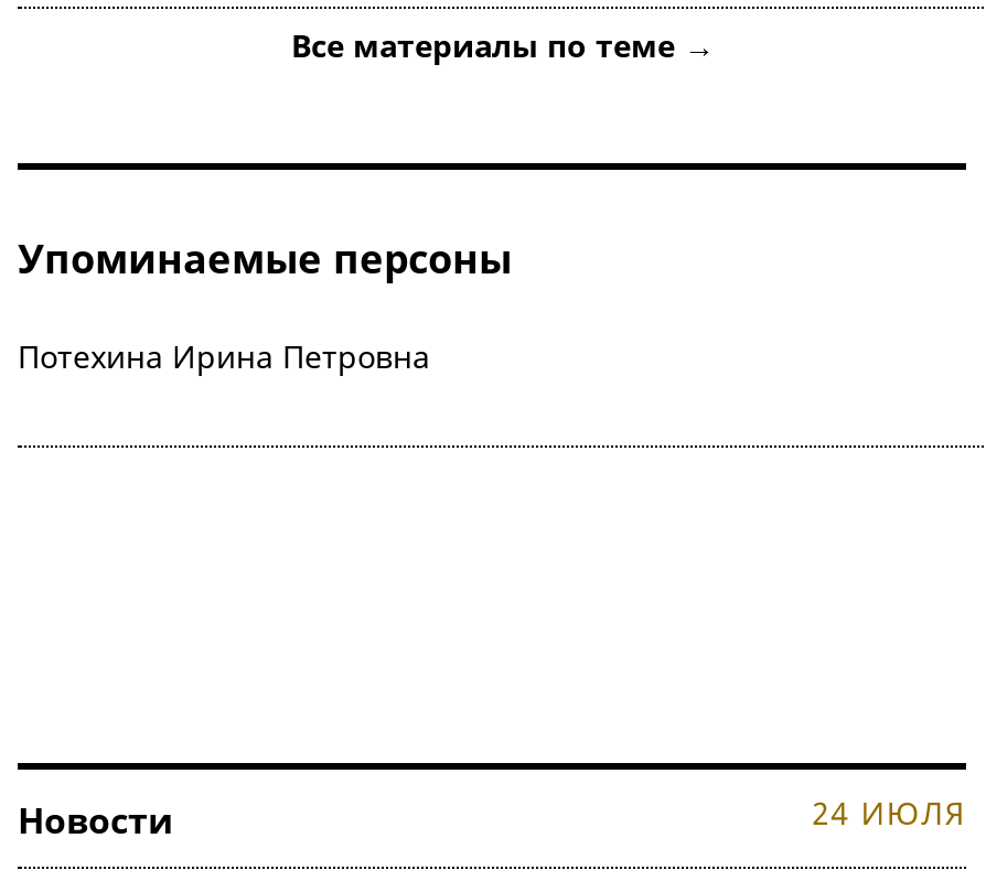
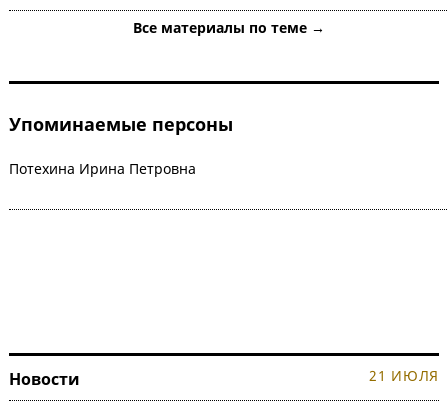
[812,791,966,833] 24 ИЮЛЯ -> [369,366,439,385] 21 ИЮЛЯ

